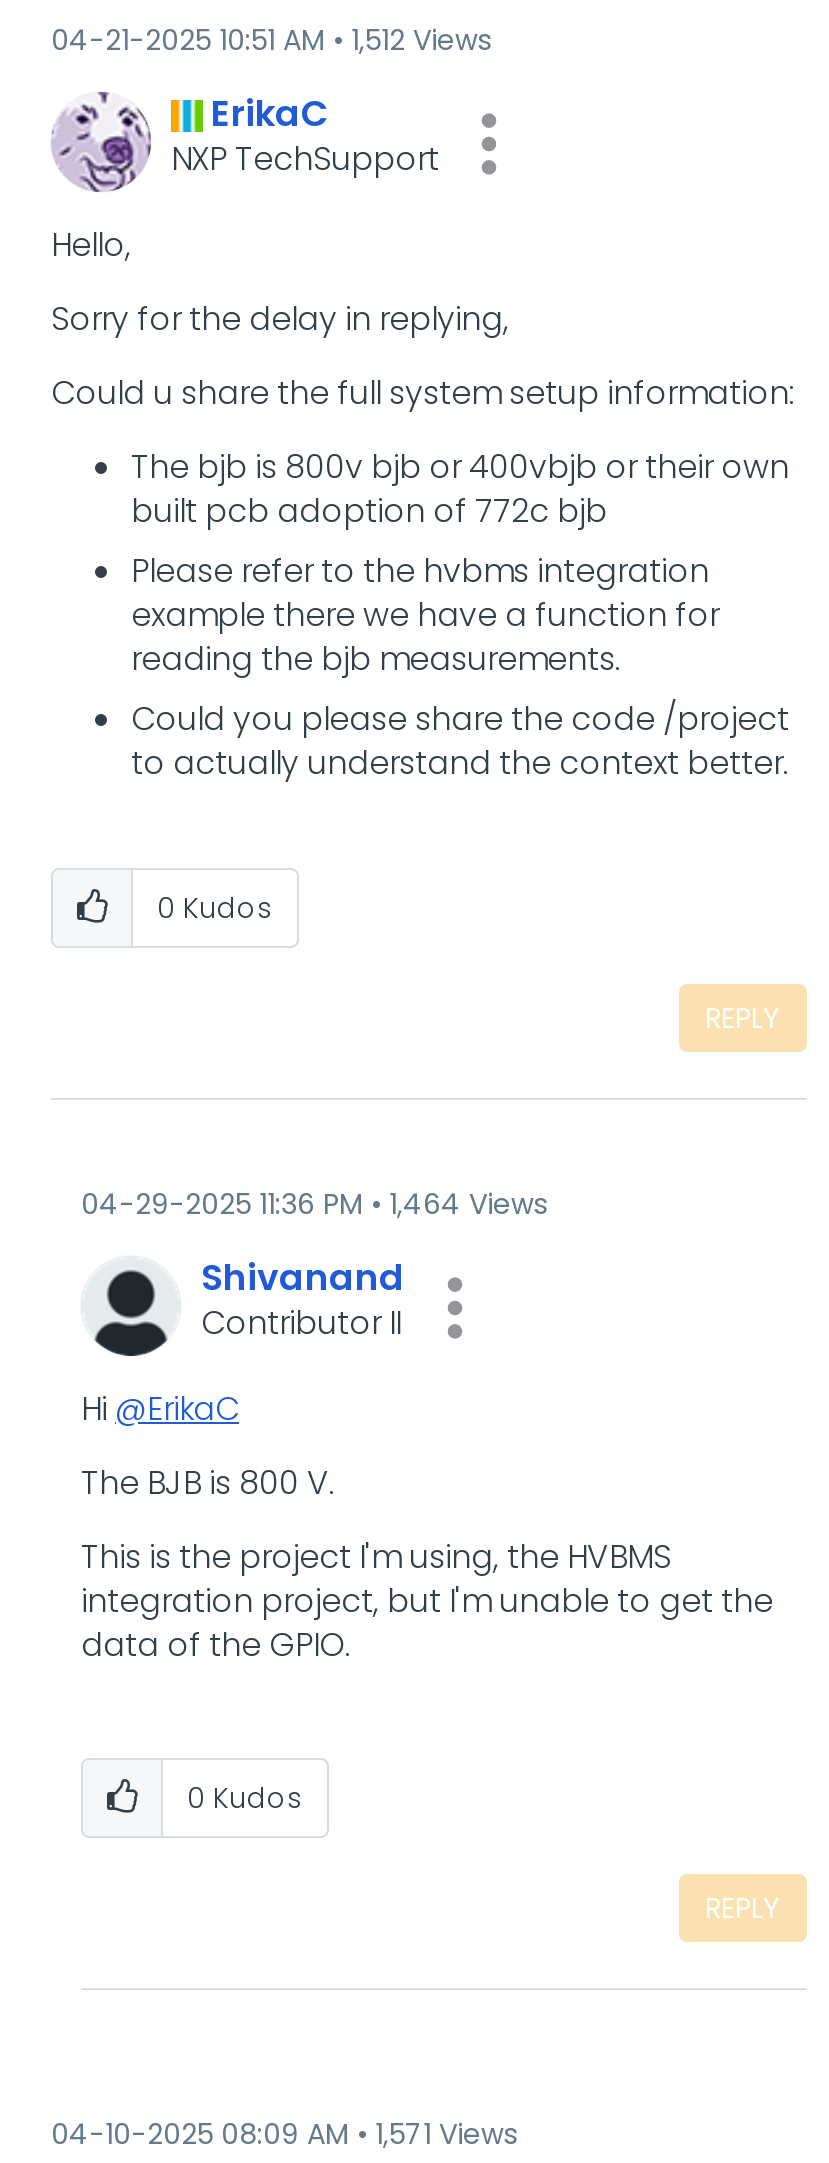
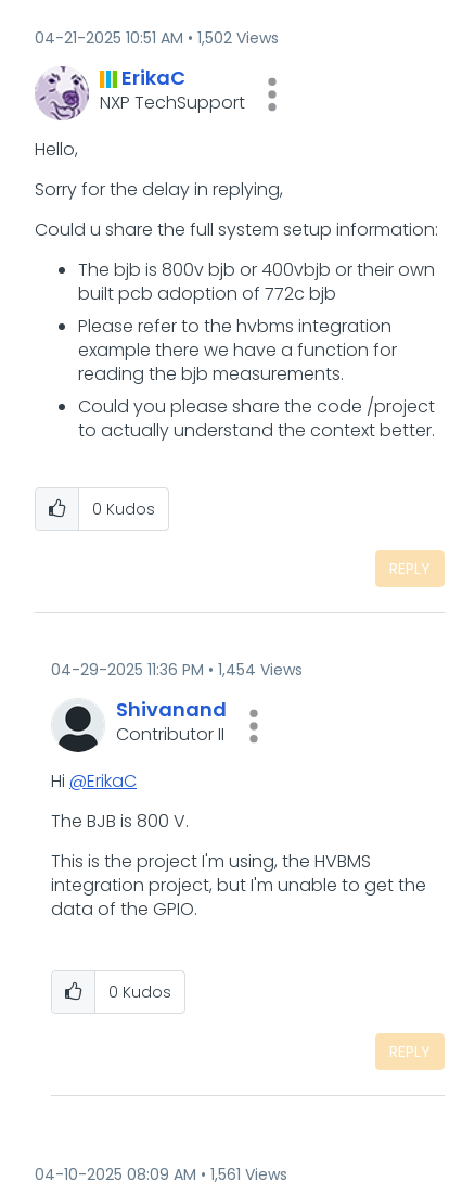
[51,20,491,60] 04-21-2025 10:51 AM 1,512 Views -> [35,27,279,49] 04-21-2025 10:51 AM 1,502 Views
[81,1184,547,1224] 04-29-2025 11:36 PM 1,464 Views -> [51,659,303,680] 04-29-2025 11:36 PM 1,454 Views
[51,2114,517,2154] 04-10-2025 08:09 AM 1,571 Views -> [35,1163,287,1185] 04-10-2025 08:09 AM 1,561 Views

